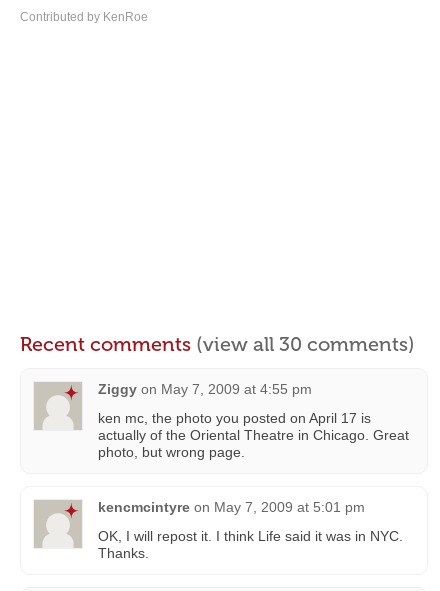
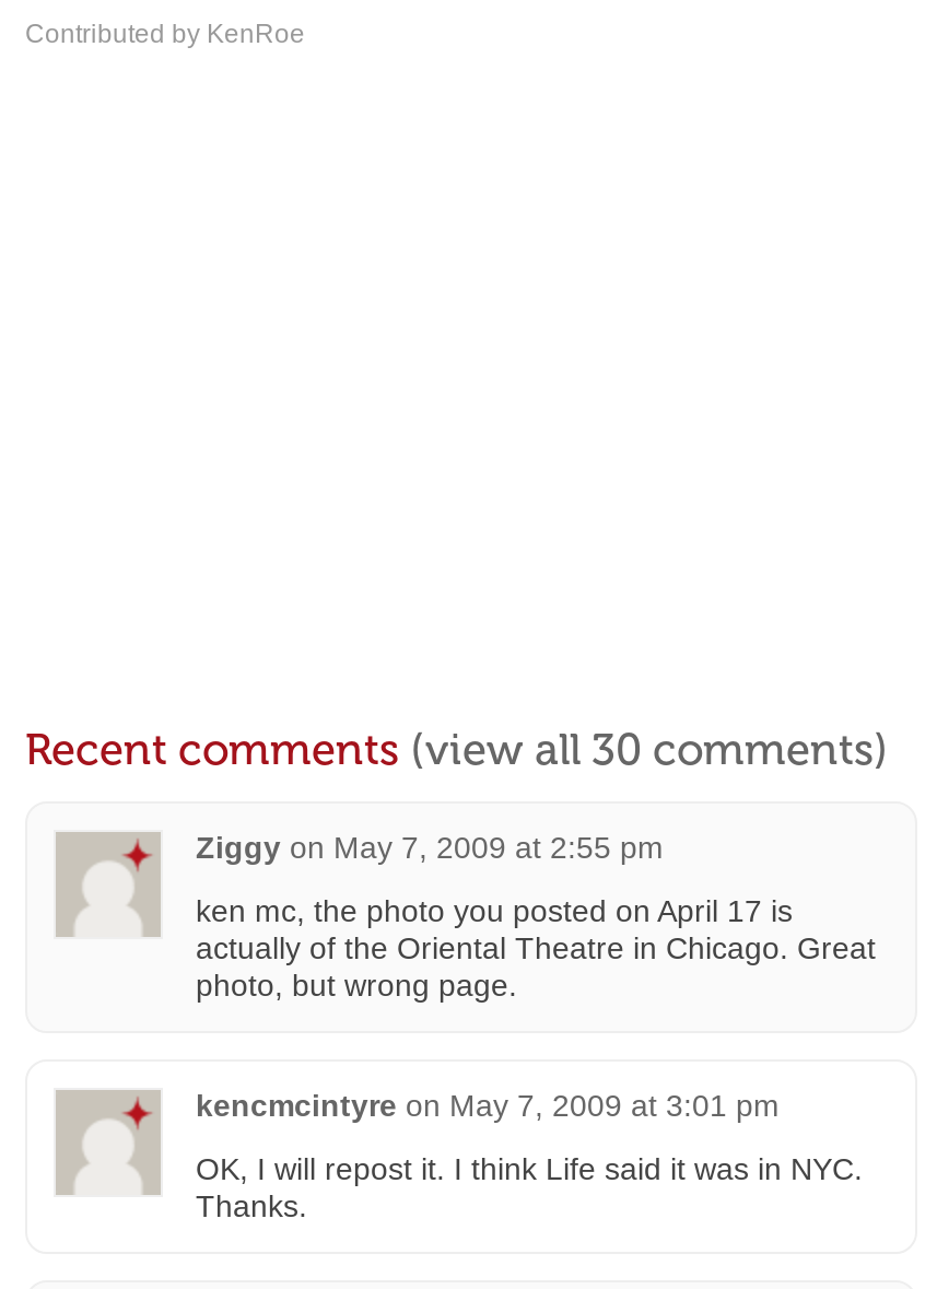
[98,381,312,397] Ziggy on May 7, 2009 at 4:55 pm -> [196,831,664,866] Ziggy on May 7, 2009 at 2:55 pm
[98,499,365,515] kencmcintyre on May 7, 2009 at 5:01 pm -> [196,1089,780,1124] kencmcintyre on May 7, 2009 at 3:01 pm

